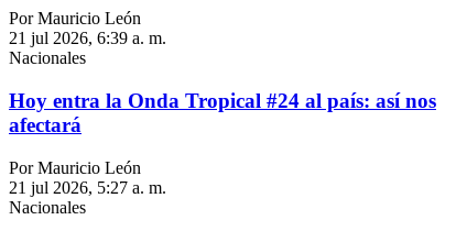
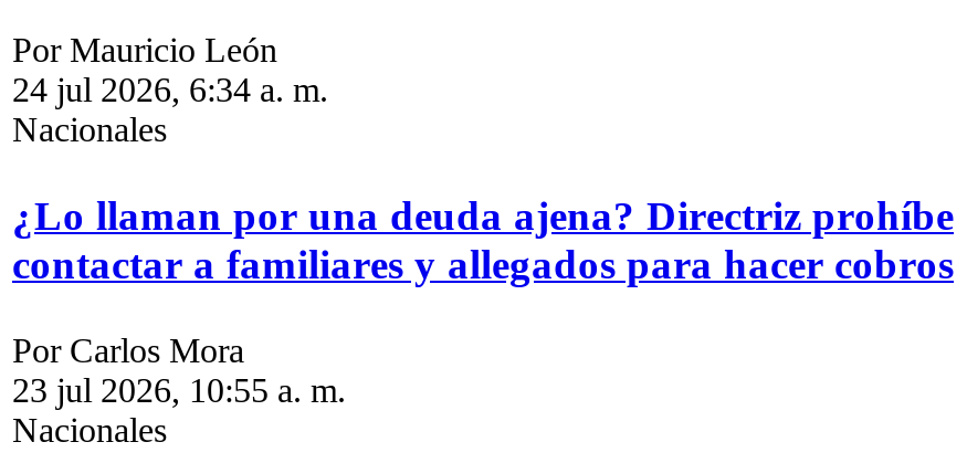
[9,29,166,48] 21 jul 2026, 6:39 a. m. -> [12,71,328,109] 24 jul 2026, 6:34 a. m.
[9,89,436,136] Hoy entra la Onda Tropical #24 al país: así nos | afectará -> [12,192,954,287] ¿Lo llaman por una deuda ajena? Directriz prohíbe | contactar a familiares y allegados para hacer cobros
[9,158,166,197] Por Mauricio León | 21 jul 2026, 5:27 a. m. -> [12,331,346,408] Por Carlos Mora | 23 jul 2026, 10:55 a. m.

